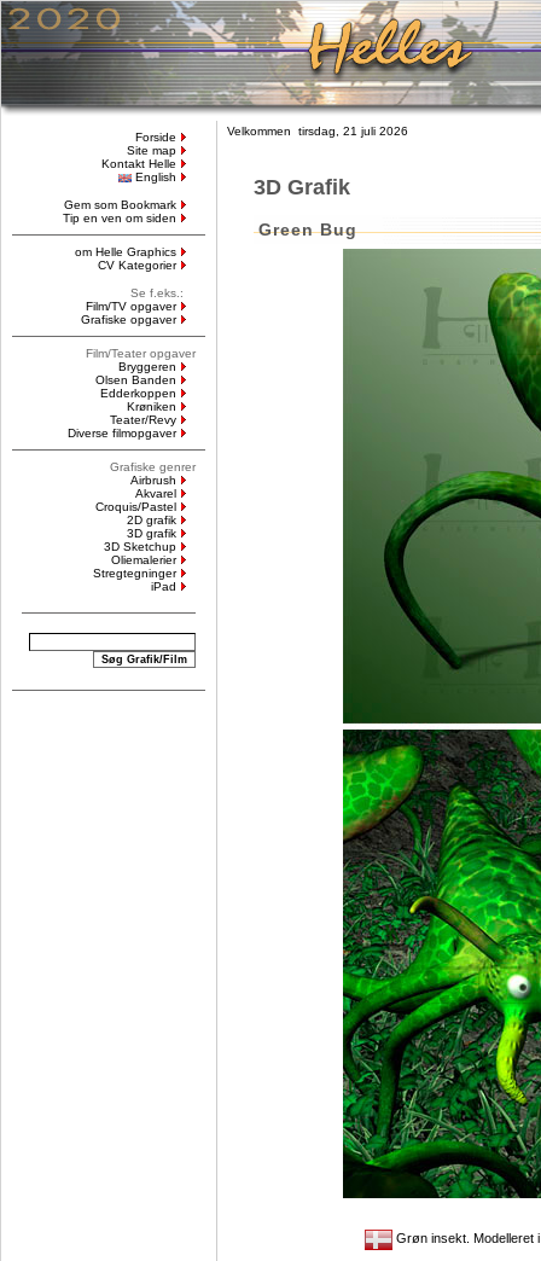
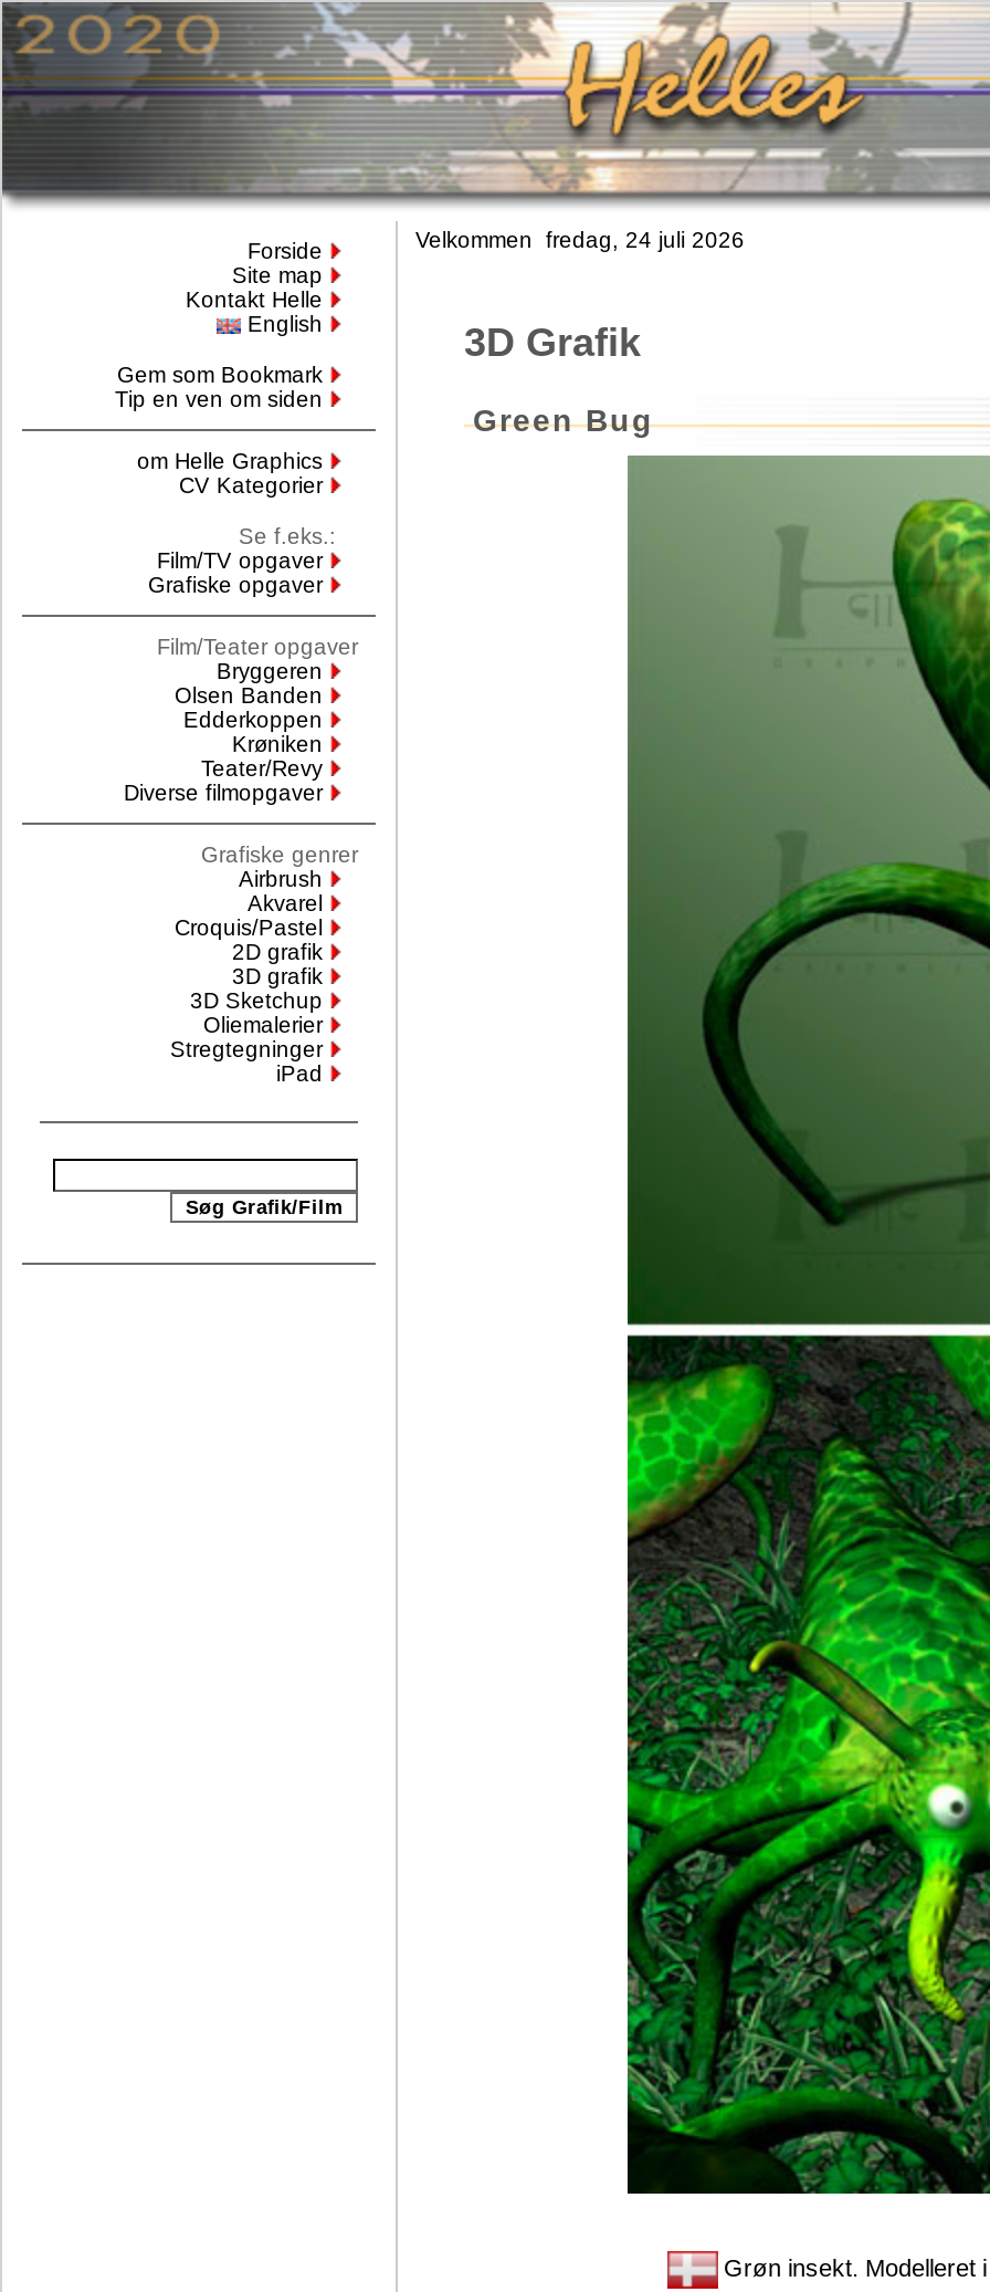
[223,124,408,138] Velkommen tirsdag, 21 juli 2026 -> [409,228,745,252] Velkommen fredag, 24 juli 2026

